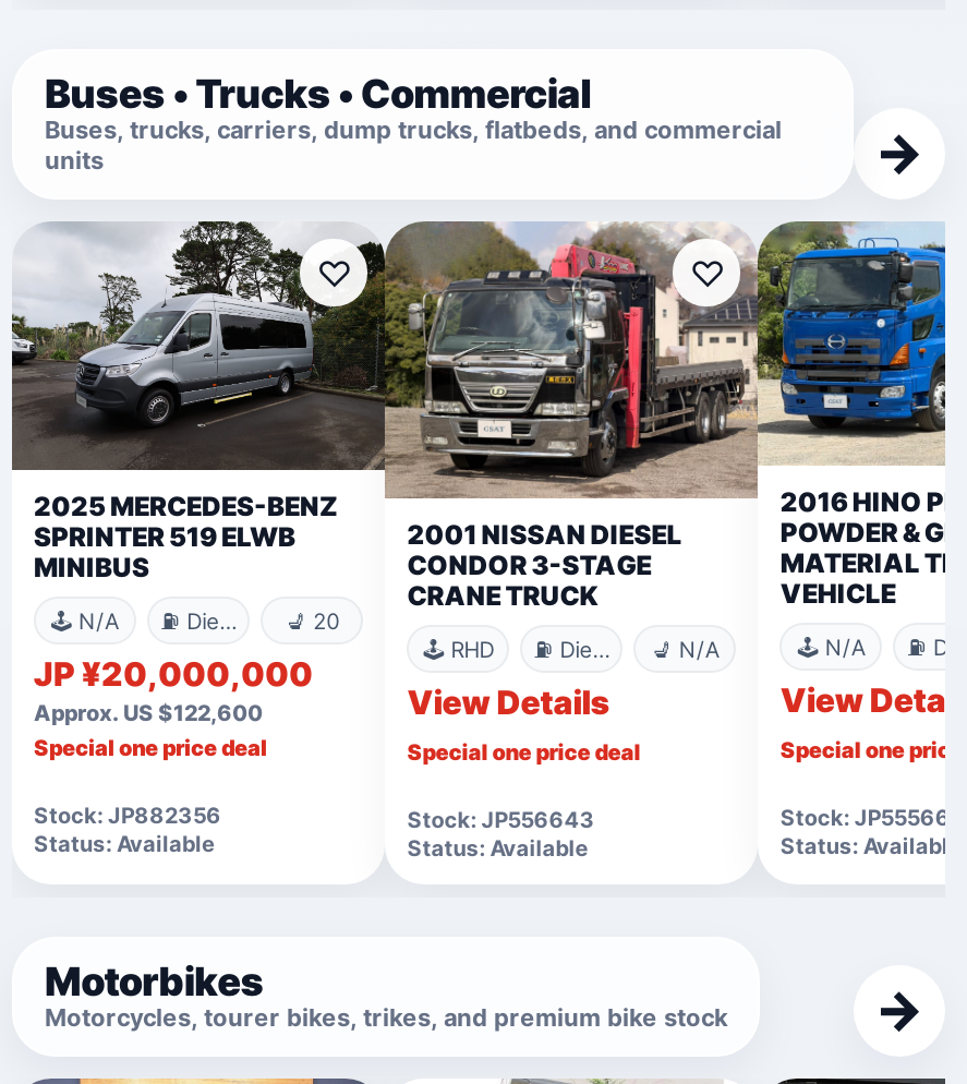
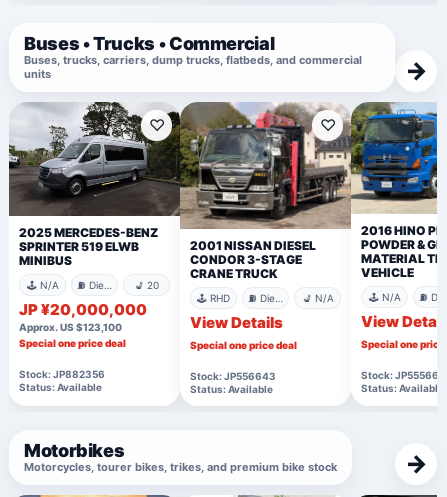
[34,700,263,726] Approx. US $122,600 -> [19,321,122,333] Approx. US $123,100

